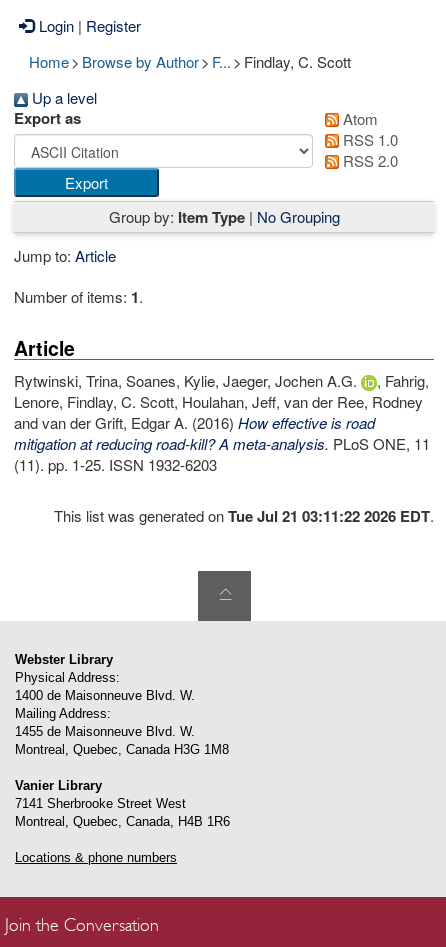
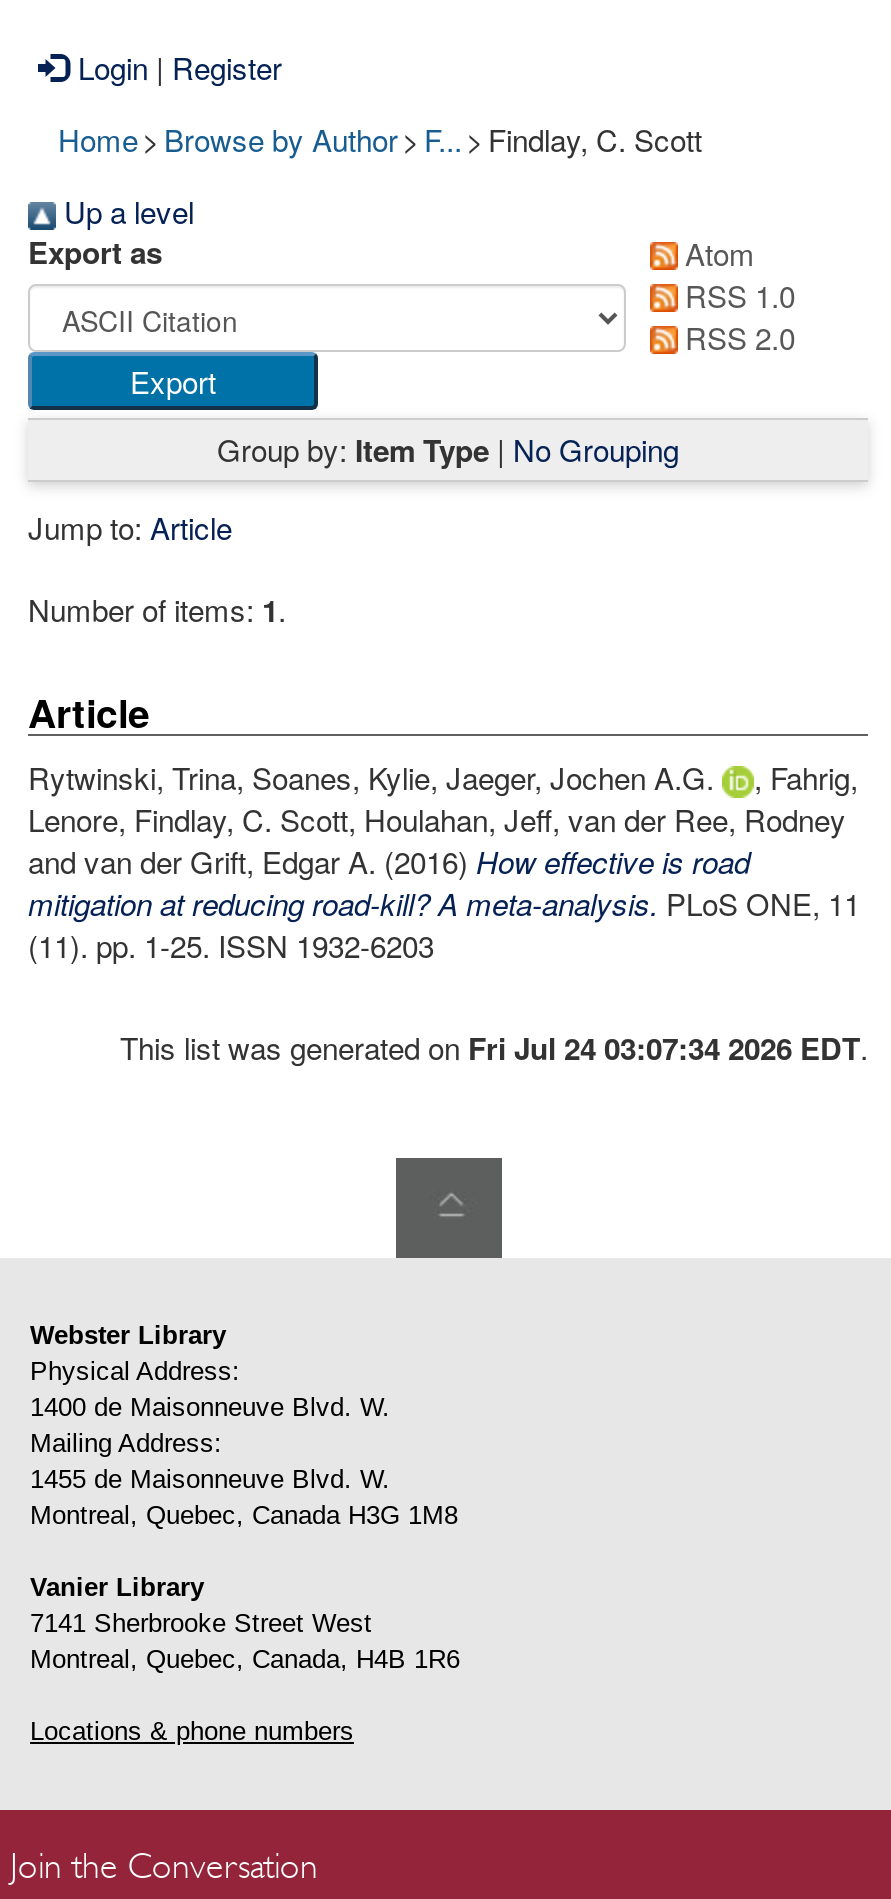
[54,505,434,527] This list was generated on Tue Jul 21 03:11:22 2026 EDT. -> [120,1026,868,1070] This list was generated on Fri Jul 24 03:07:34 2026 EDT.

